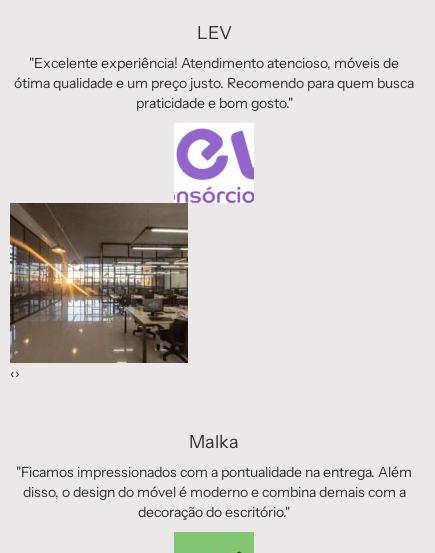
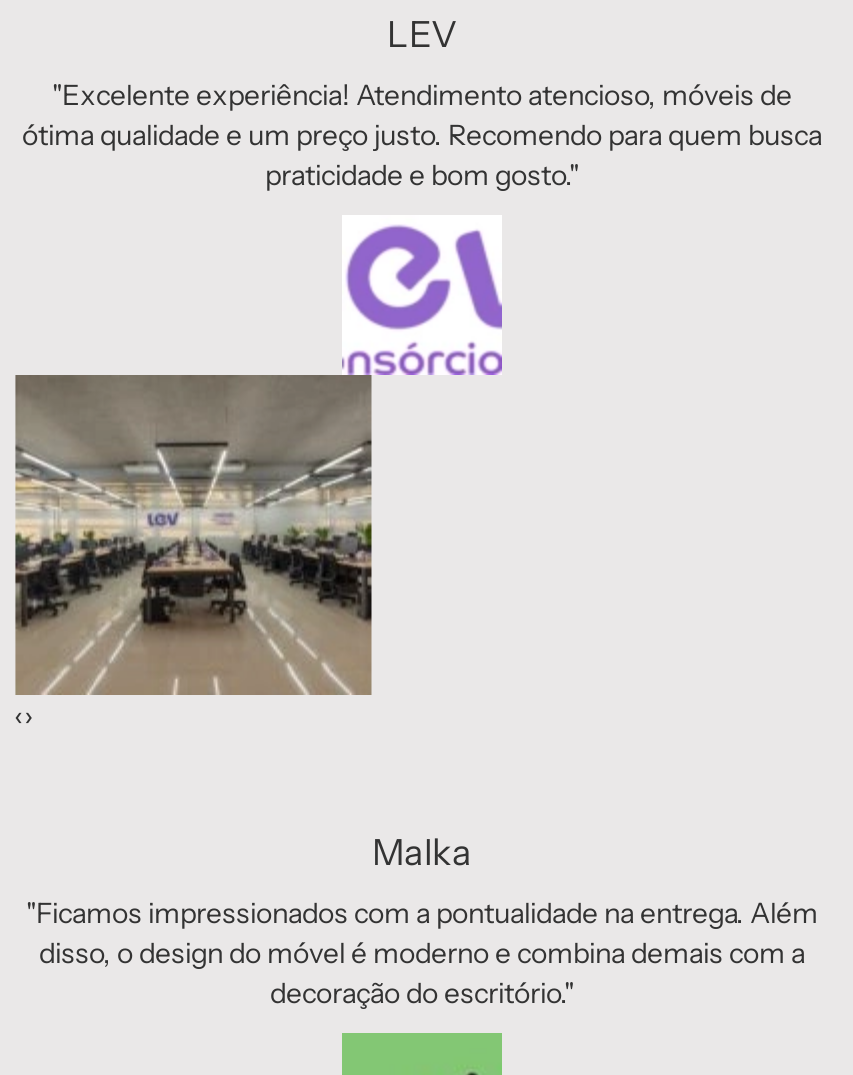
[9,204,189,363] [image] -> [14,375,374,695] [image]

